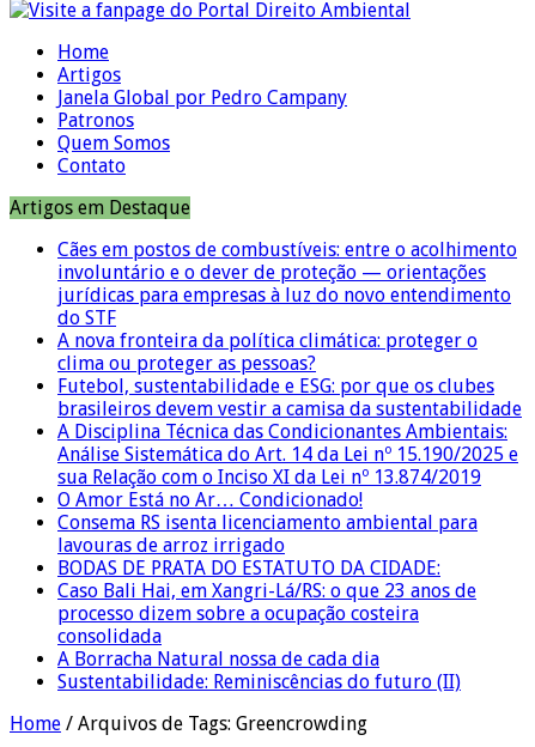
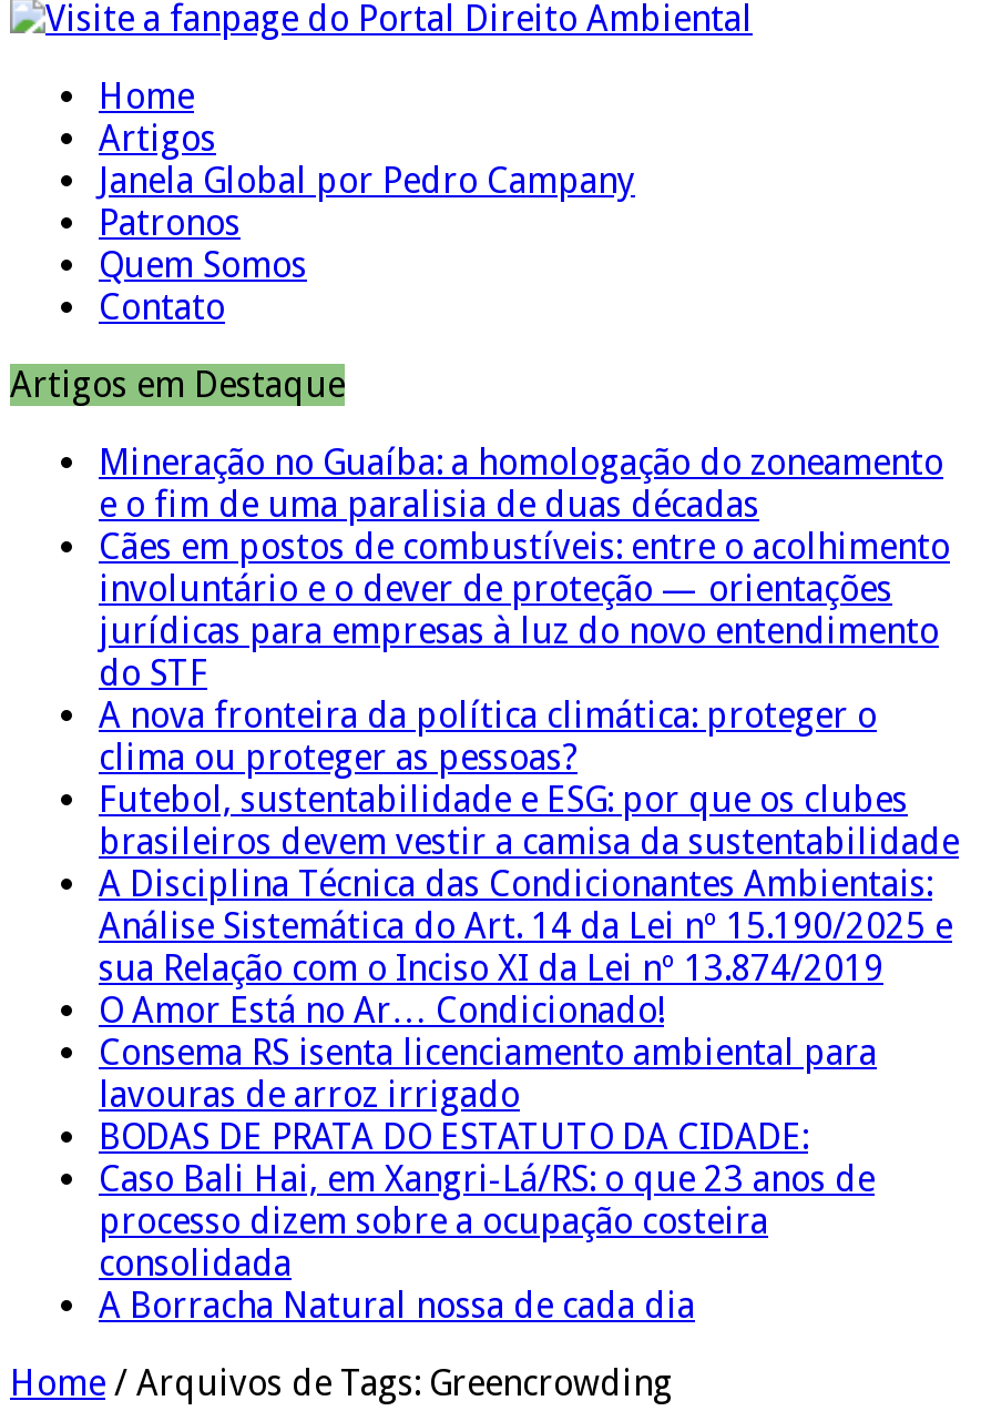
none -> [99,441,943,525] Mineração no Guaíba: a homologação do zoneamento | e o fim de uma paralisia de duas décadas
moved [57,238,522,670] -> [99,525,959,1326]: Cães em postos de combustíveis: entre o acolhimento | involuntário e o dever de proteção — orientações | jurídicas para empresas à luz do novo entendimento | ... | consolidada | A Borracha Natural nossa de cada dia
[57,670,461,693] Sustentabilidade: Reminiscências do futuro (II) -> none

